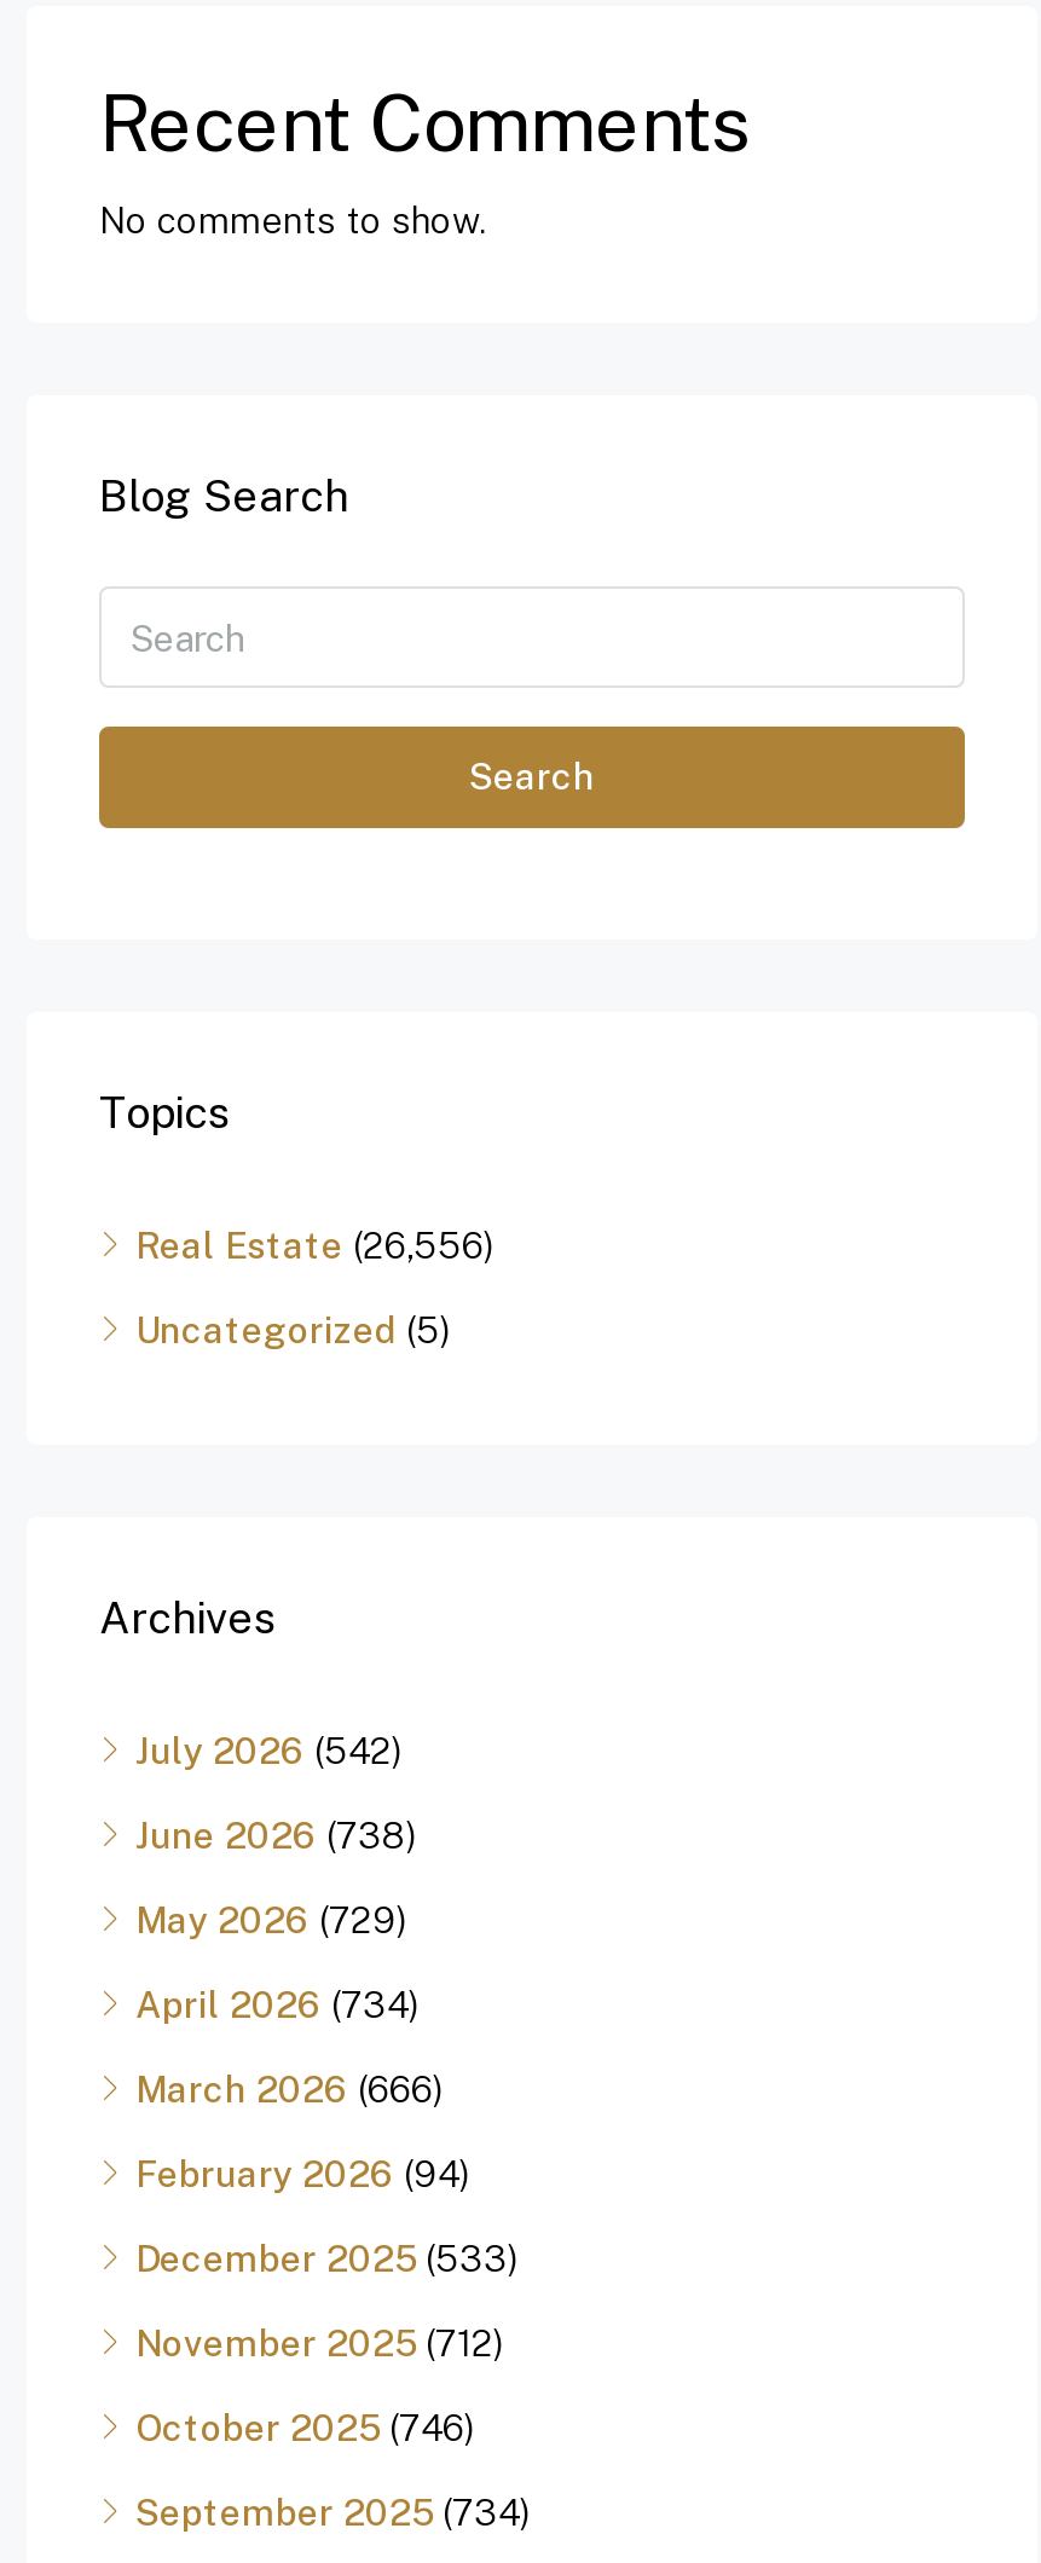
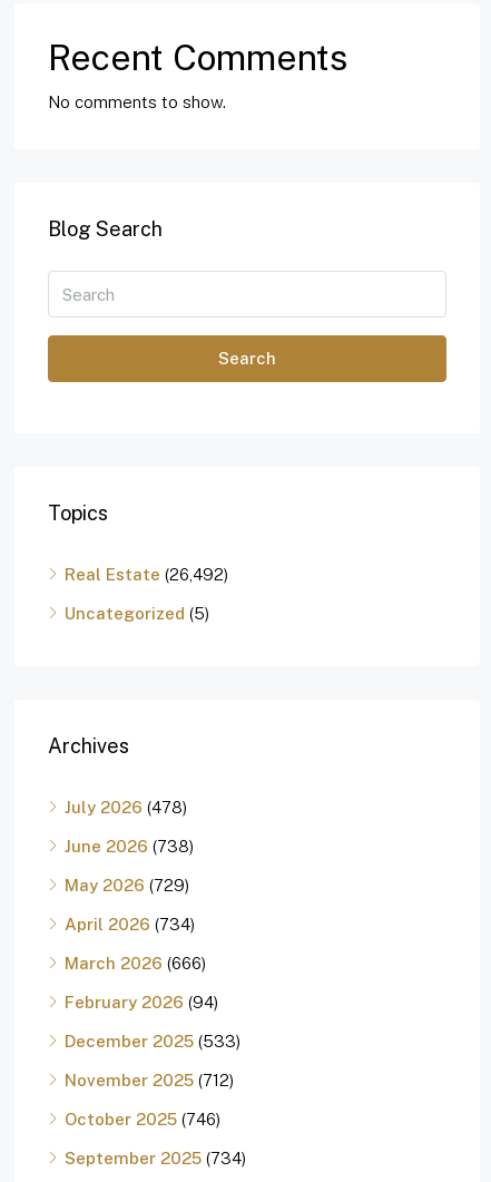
[135,1225,493,1267] Real Estate (26,556) -> [65,565,228,584] Real Estate (26,492)
[135,1731,401,1772] July 2026 (542) -> [65,798,187,817] July 2026 (478)

